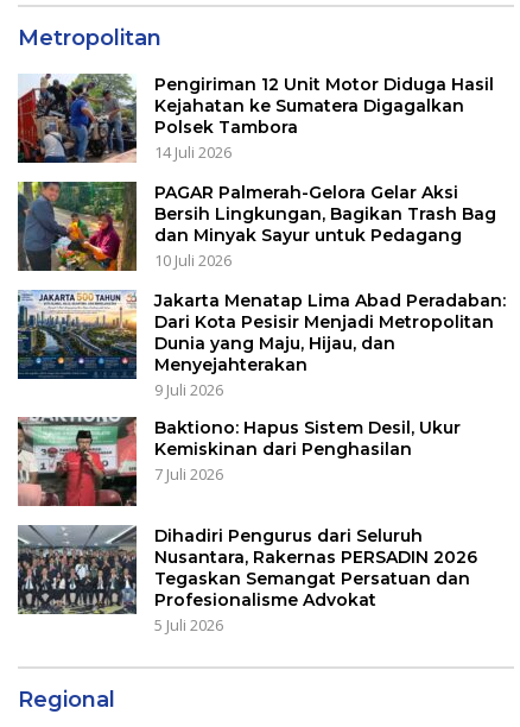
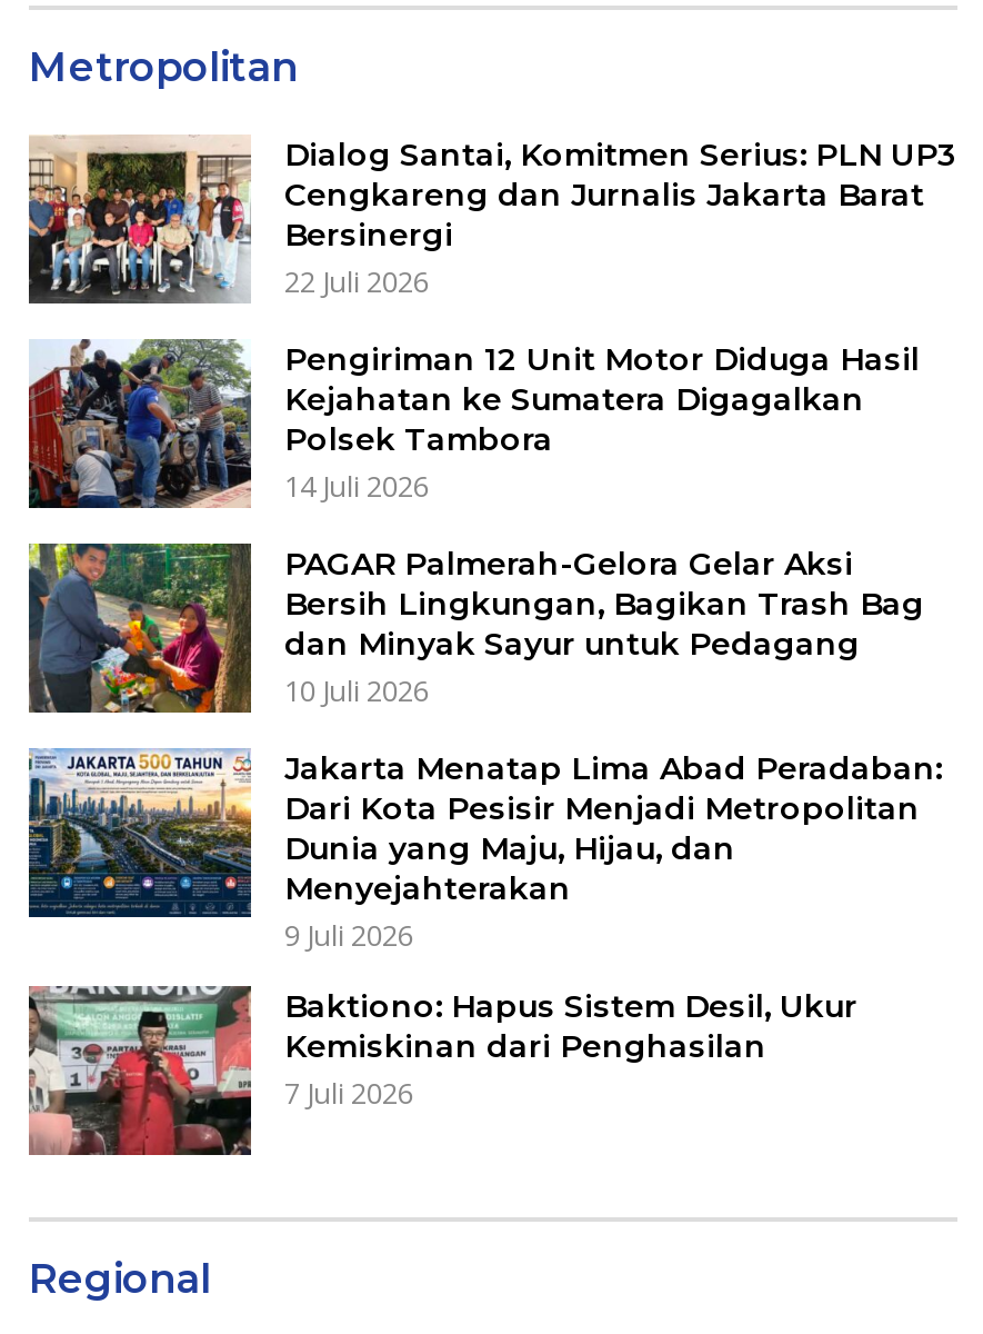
none -> [27,135,957,306] [image] | Dialog Santai, Komitmen Serius: PLN UP3 | Cengkareng dan Jurnalis Jakarta Barat | Bersinergi | 22 Juli 2026
moved [17,70,506,485] -> [27,335,942,1113]: [image] | Pengiriman 12 Unit Motor Diduga Hasil | Kejahatan ke Sumatera Digagalkan | ... | Kemiskinan dari Penghasilan | 7 Juli 2026
[17,524,477,636] [image] | Dihadiri Pengurus dari Seluruh | Nusantara, Rakernas PERSADIN 2026 | Tegaskan Semangat Persatuan dan | Profesionalisme Advokat | 5 Juli 2026 -> none

